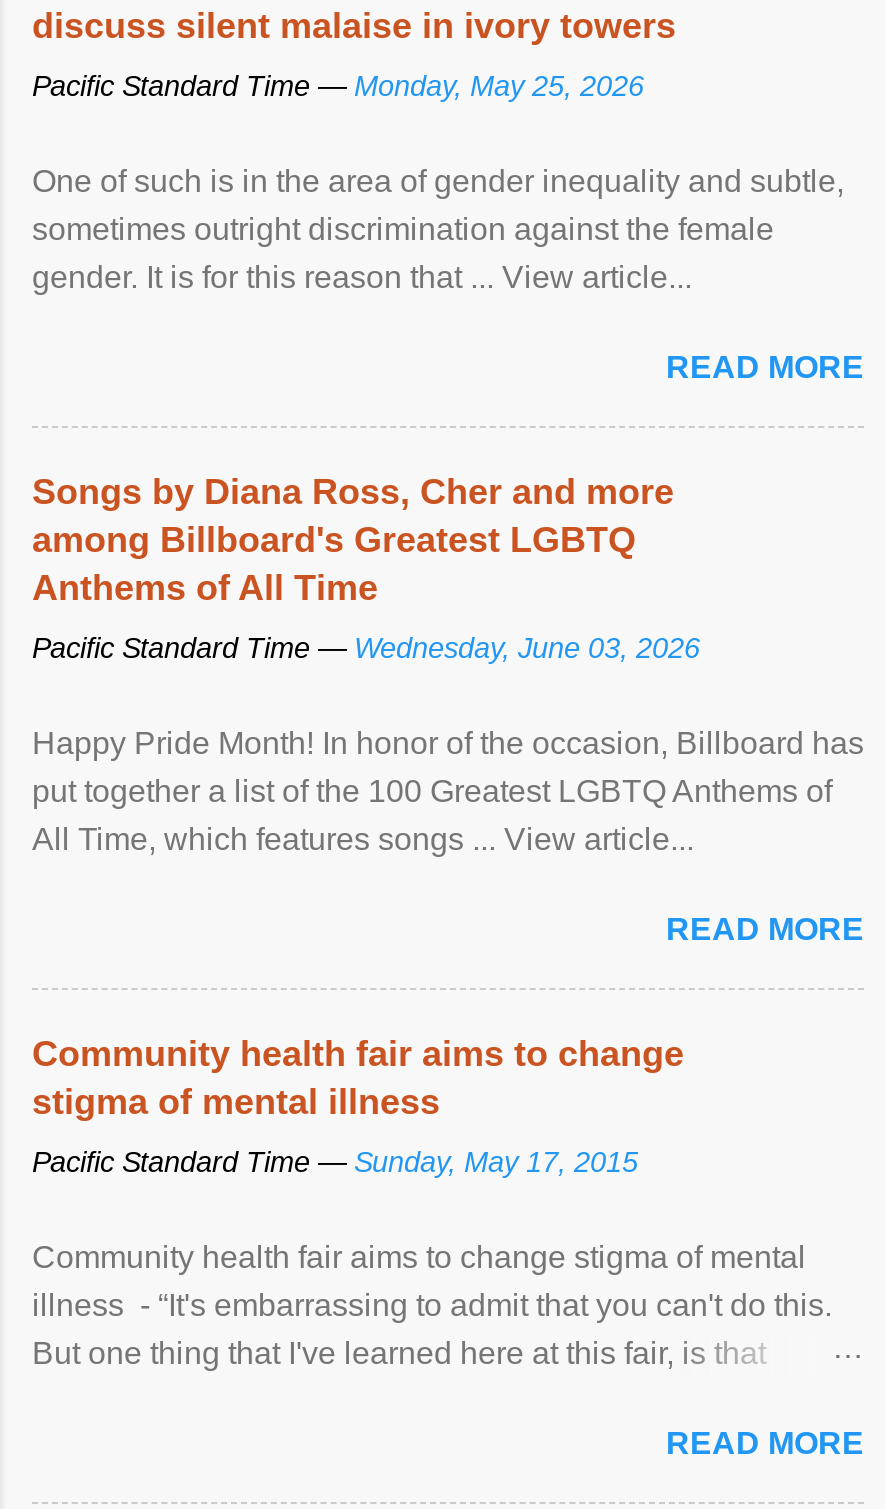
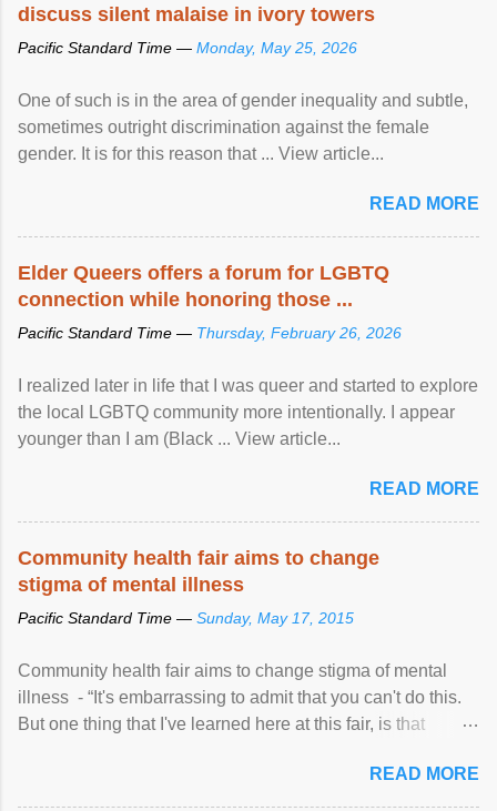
[32,471,674,607] Songs by Diana Ross, Cher and more | among Billboard's Greatest LGBTQ | Anthems of All Time -> [18,261,389,310] Elder Queers offers a forum for LGBTQ | connection while honoring those ...
[32,631,700,663] Pacific Standard Time — Wednesday, June 03, 2026 -> [18,324,402,341] Pacific Standard Time — Thursday, February 26, 2026
[32,725,864,855] Happy Pride Month! In honor of the occasion, Billboard has | put together a list of the 100 Greatest LGBTQ Anthems of | All Time, which features songs ... View article... -> [18,376,478,448] I realized later in life that I was queer and started to explore | the local LGBTQ community more intentionally. I appear | younger than I am (Black ... View article...

